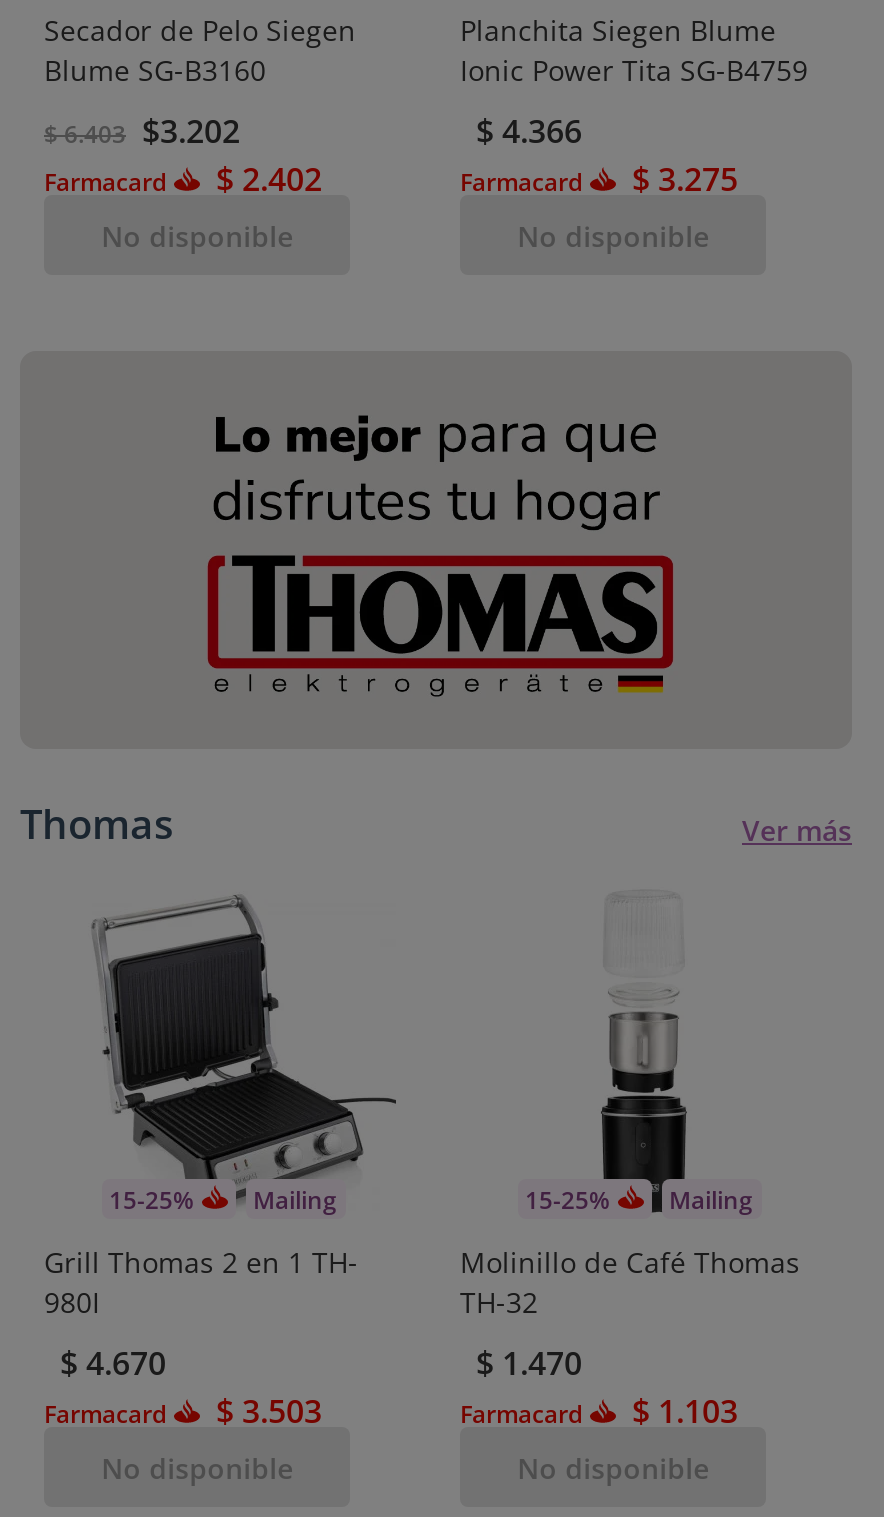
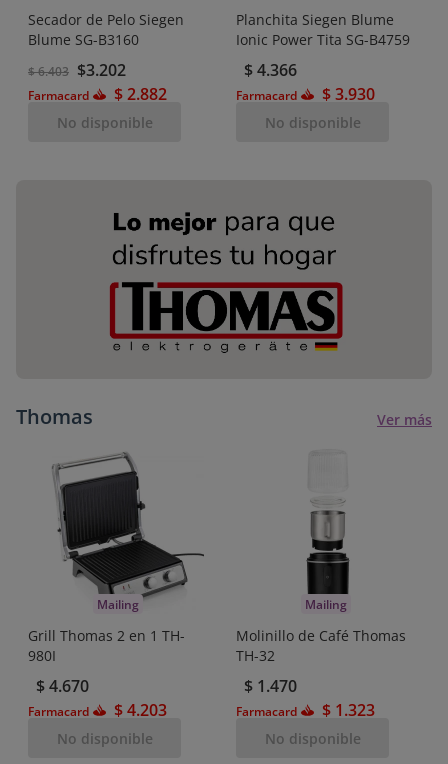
[44,158,322,202] Farmacard $ 2.402 -> [28,83,167,105] Farmacard $ 2.882
[460,158,738,202] Farmacard $ 3.275 -> [236,83,375,105] Farmacard $ 3.930
[109,1183,193,1217] 15-25% -> none
[525,1183,609,1217] 15-25% -> none
[44,1390,322,1434] Farmacard $ 3.503 -> [28,699,167,721] Farmacard $ 4.203
[460,1390,738,1434] Farmacard $ 1.103 -> [236,699,375,721] Farmacard $ 1.323

